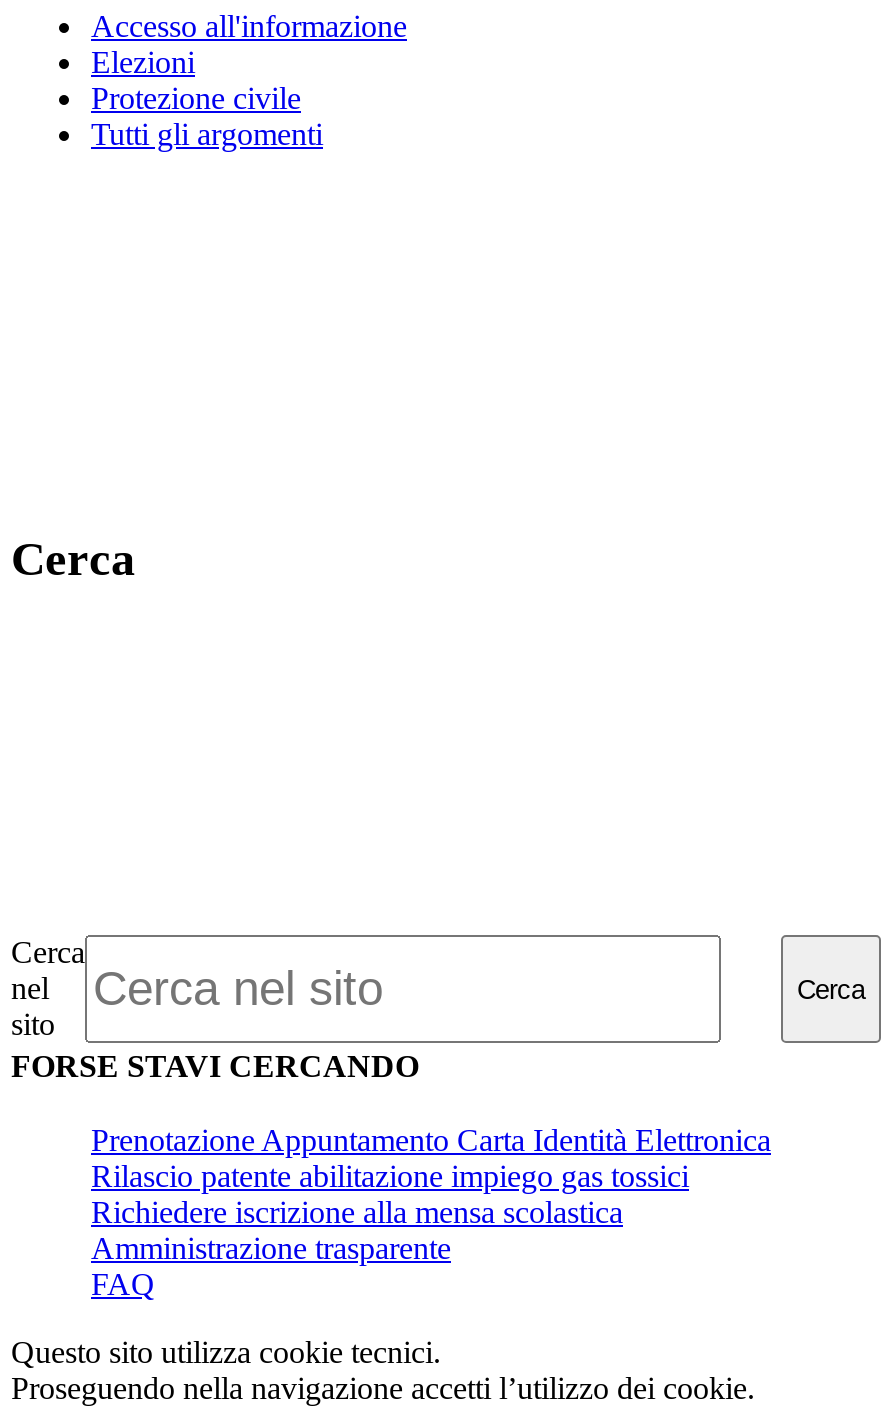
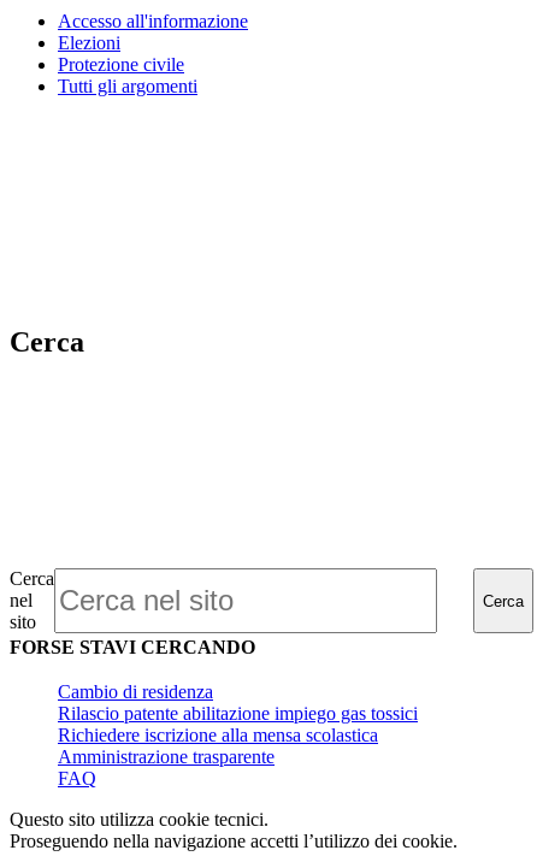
[91,1123,771,1157] Prenotazione Appuntamento Carta Identità Elettronica -> [58,681,213,702] Cambio di residenza

